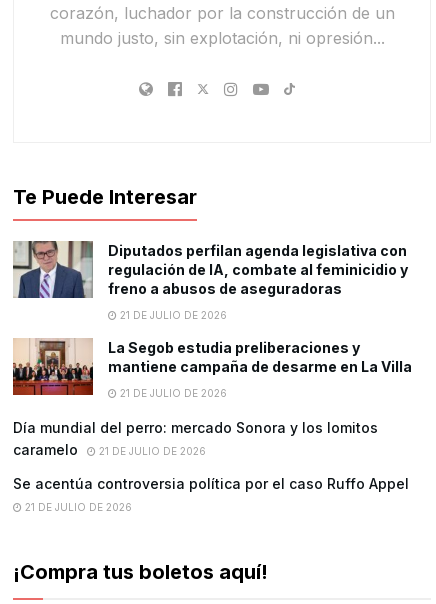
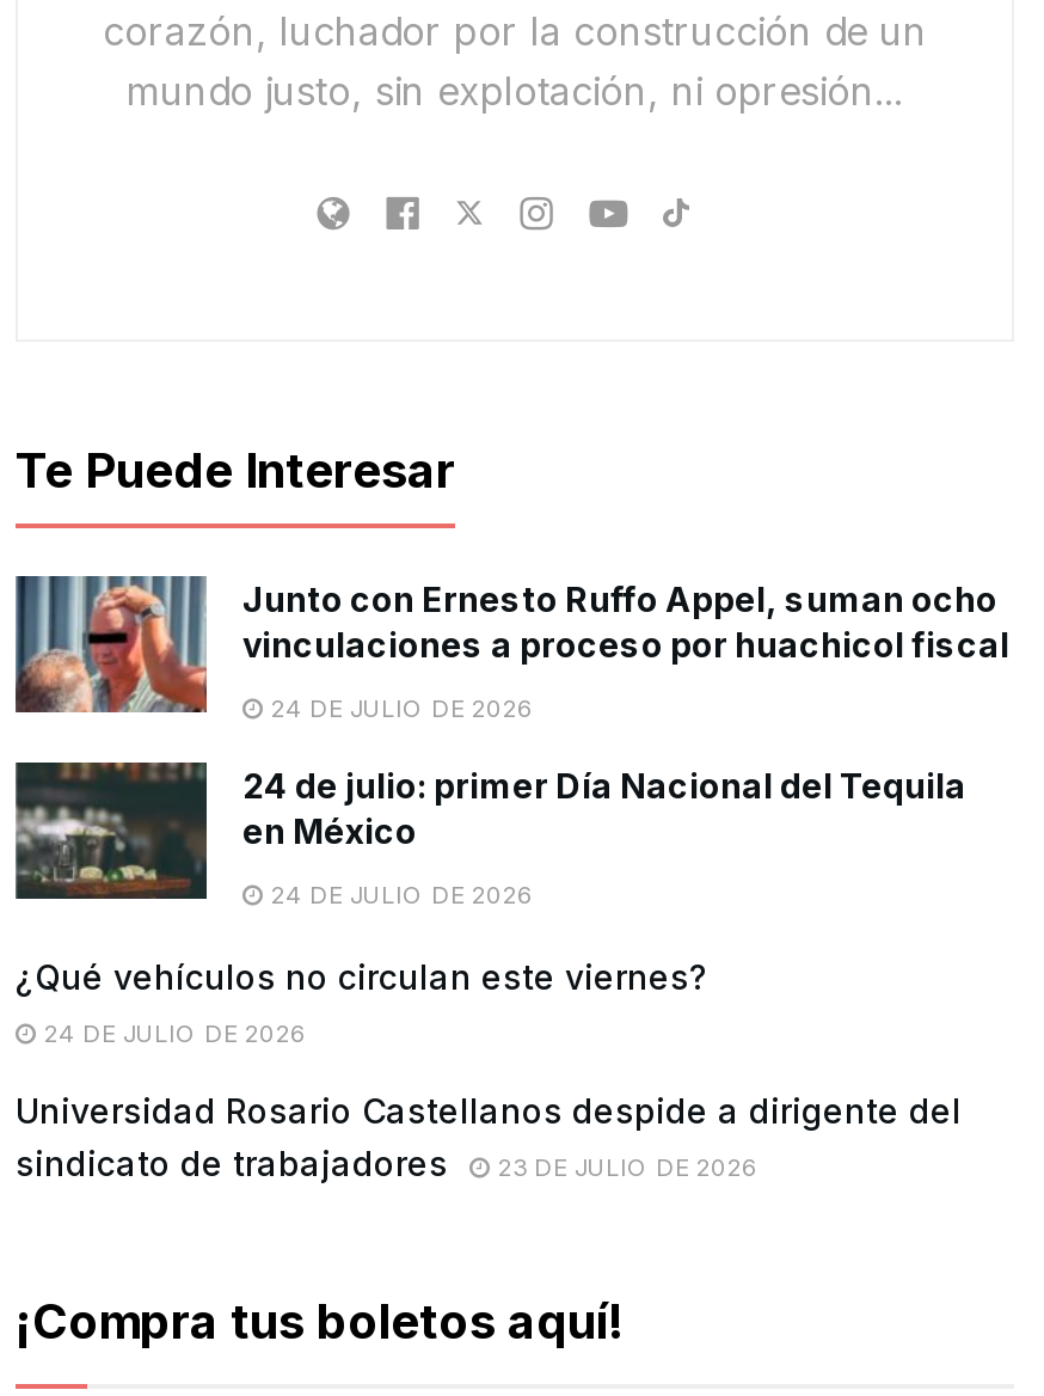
[13,241,408,299] [image] | Diputados perfilan agenda legislativa con | regulación de IA, combate al feminicidio y | freno a abusos de aseguradoras -> [13,574,1009,715] [image] | Junto con Ernesto Ruffo Appel, suman ocho | vinculaciones a proceso por huachicol fiscal
[117,309,227,321] 21 DE JULIO DE 2026 -> [264,693,534,722] 24 DE JULIO DE 2026
[12,338,412,393] [image] | La Segob estudia preliberaciones y | mantiene campaña de desarme en La Villa -> [13,760,966,901] [image] | 24 de julio: primer Día Nacional del Tequila | en México
[117,387,227,399] 21 DE JULIO DE 2026 -> [264,880,534,909] 24 DE JULIO DE 2026
[13,419,378,458] Día mundial del perro: mercado Sonora y los lomitos | caramelo | 21 DE JULIO DE 2026 -> [16,956,708,997] ¿Qué vehículos no circulan este viernes?
[13,475,409,492] Se acentúa controversia política por el caso Ruffo Appel -> [37,1019,307,1047] 24 DE JULIO DE 2026
[22,501,132,513] 21 DE JULIO DE 2026 -> [16,1090,962,1183] Universidad Rosario Castellanos despide a dirigente del | sindicato de trabajadores | 23 DE JULIO DE 2026

